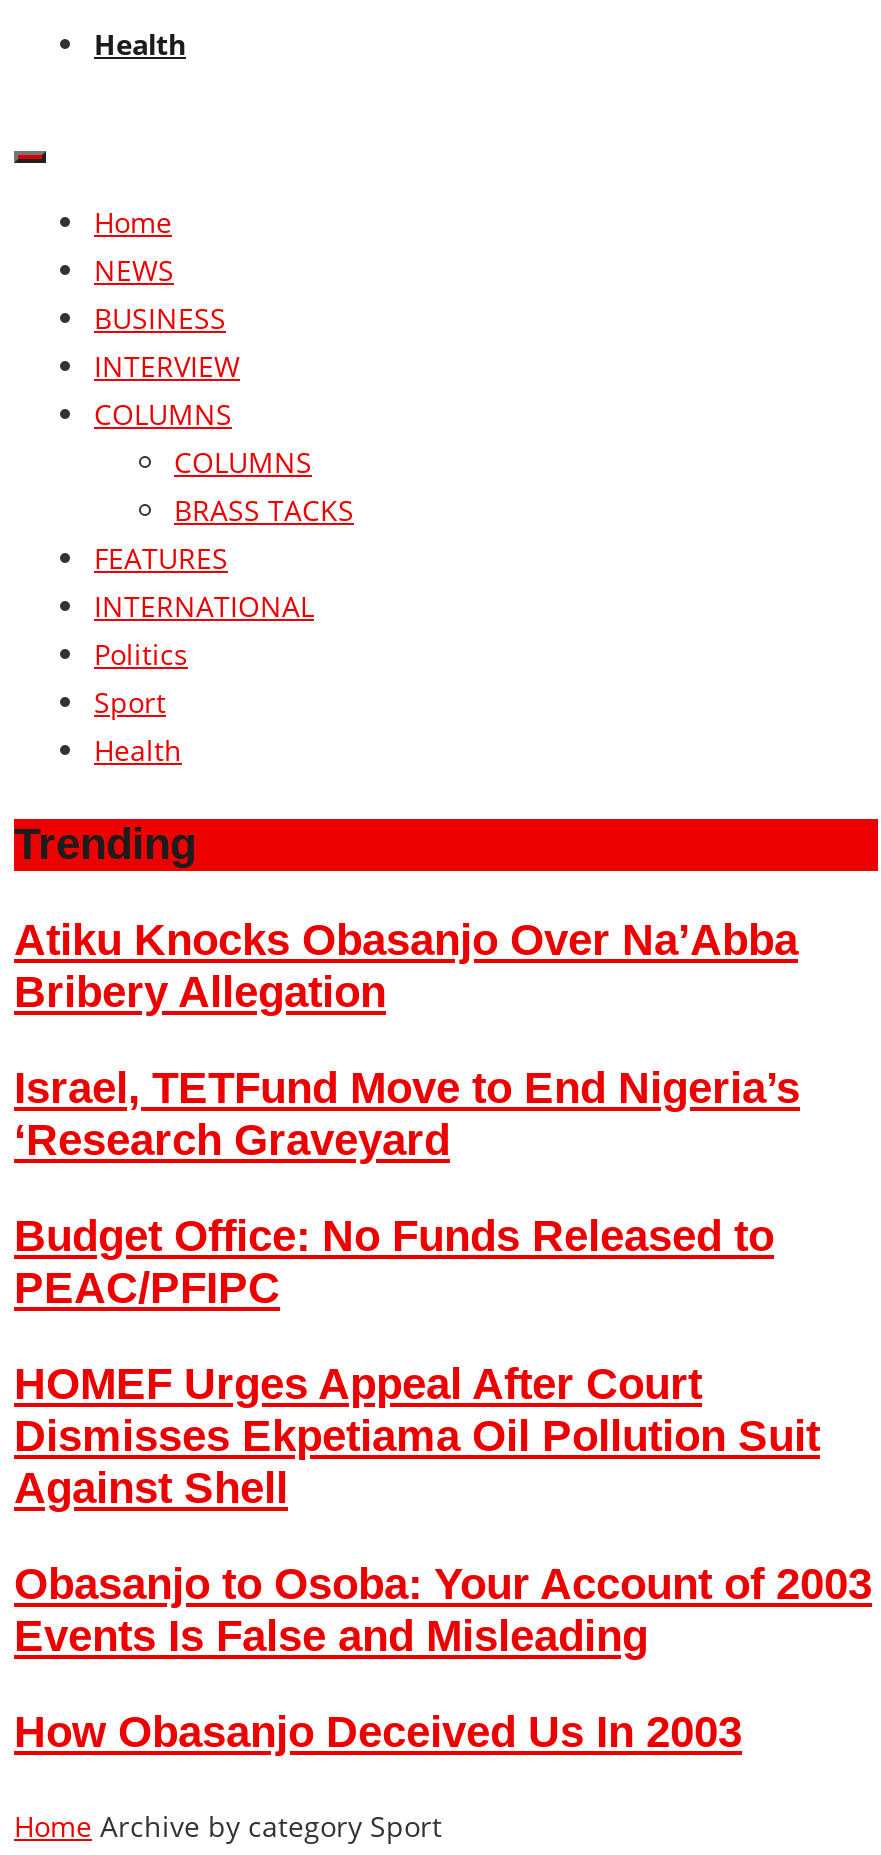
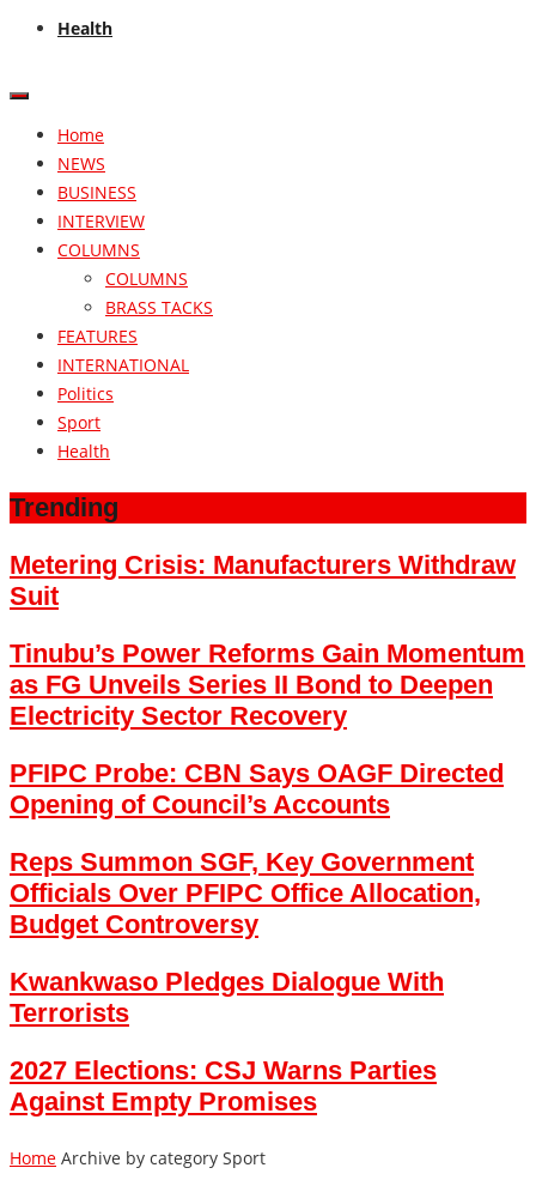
[14,915,798,1017] Atiku Knocks Obasanjo Over Na’Abba | Bribery Allegation -> [10,550,516,611] Metering Crisis: Manufacturers Withdraw | Suit
[14,1063,800,1165] Israel, TETFund Move to End Nigeria’s | ‘Research Graveyard -> [10,639,525,731] Tinubu’s Power Reforms Gain Momentum | as FG Unveils Series II Bond to Deepen | Electricity Sector Recovery
[14,1211,774,1313] Budget Office: No Funds Released to | PEAC/PFIPC -> [10,758,504,819] PFIPC Probe: CBN Says OAGF Directed | Opening of Council’s Accounts
[14,1359,820,1513] HOMEF Urges Appeal After Court | Dismisses Ekpetiama Oil Pollution Suit | Against Shell -> [10,847,481,939] Reps Summon SGF, Key Government | Officials Over PFIPC Office Allocation, | Budget Controversy
[14,1559,872,1661] Obasanjo to Osoba: Your Account of 2003 | Events Is False and Misleading -> [10,967,444,1028] Kwankwaso Pledges Dialogue With | Terrorists
[14,1707,742,1757] How Obasanjo Deceived Us In 2003 -> [10,1055,437,1117] 2027 Elections: CSJ Warns Parties | Against Empty Promises

